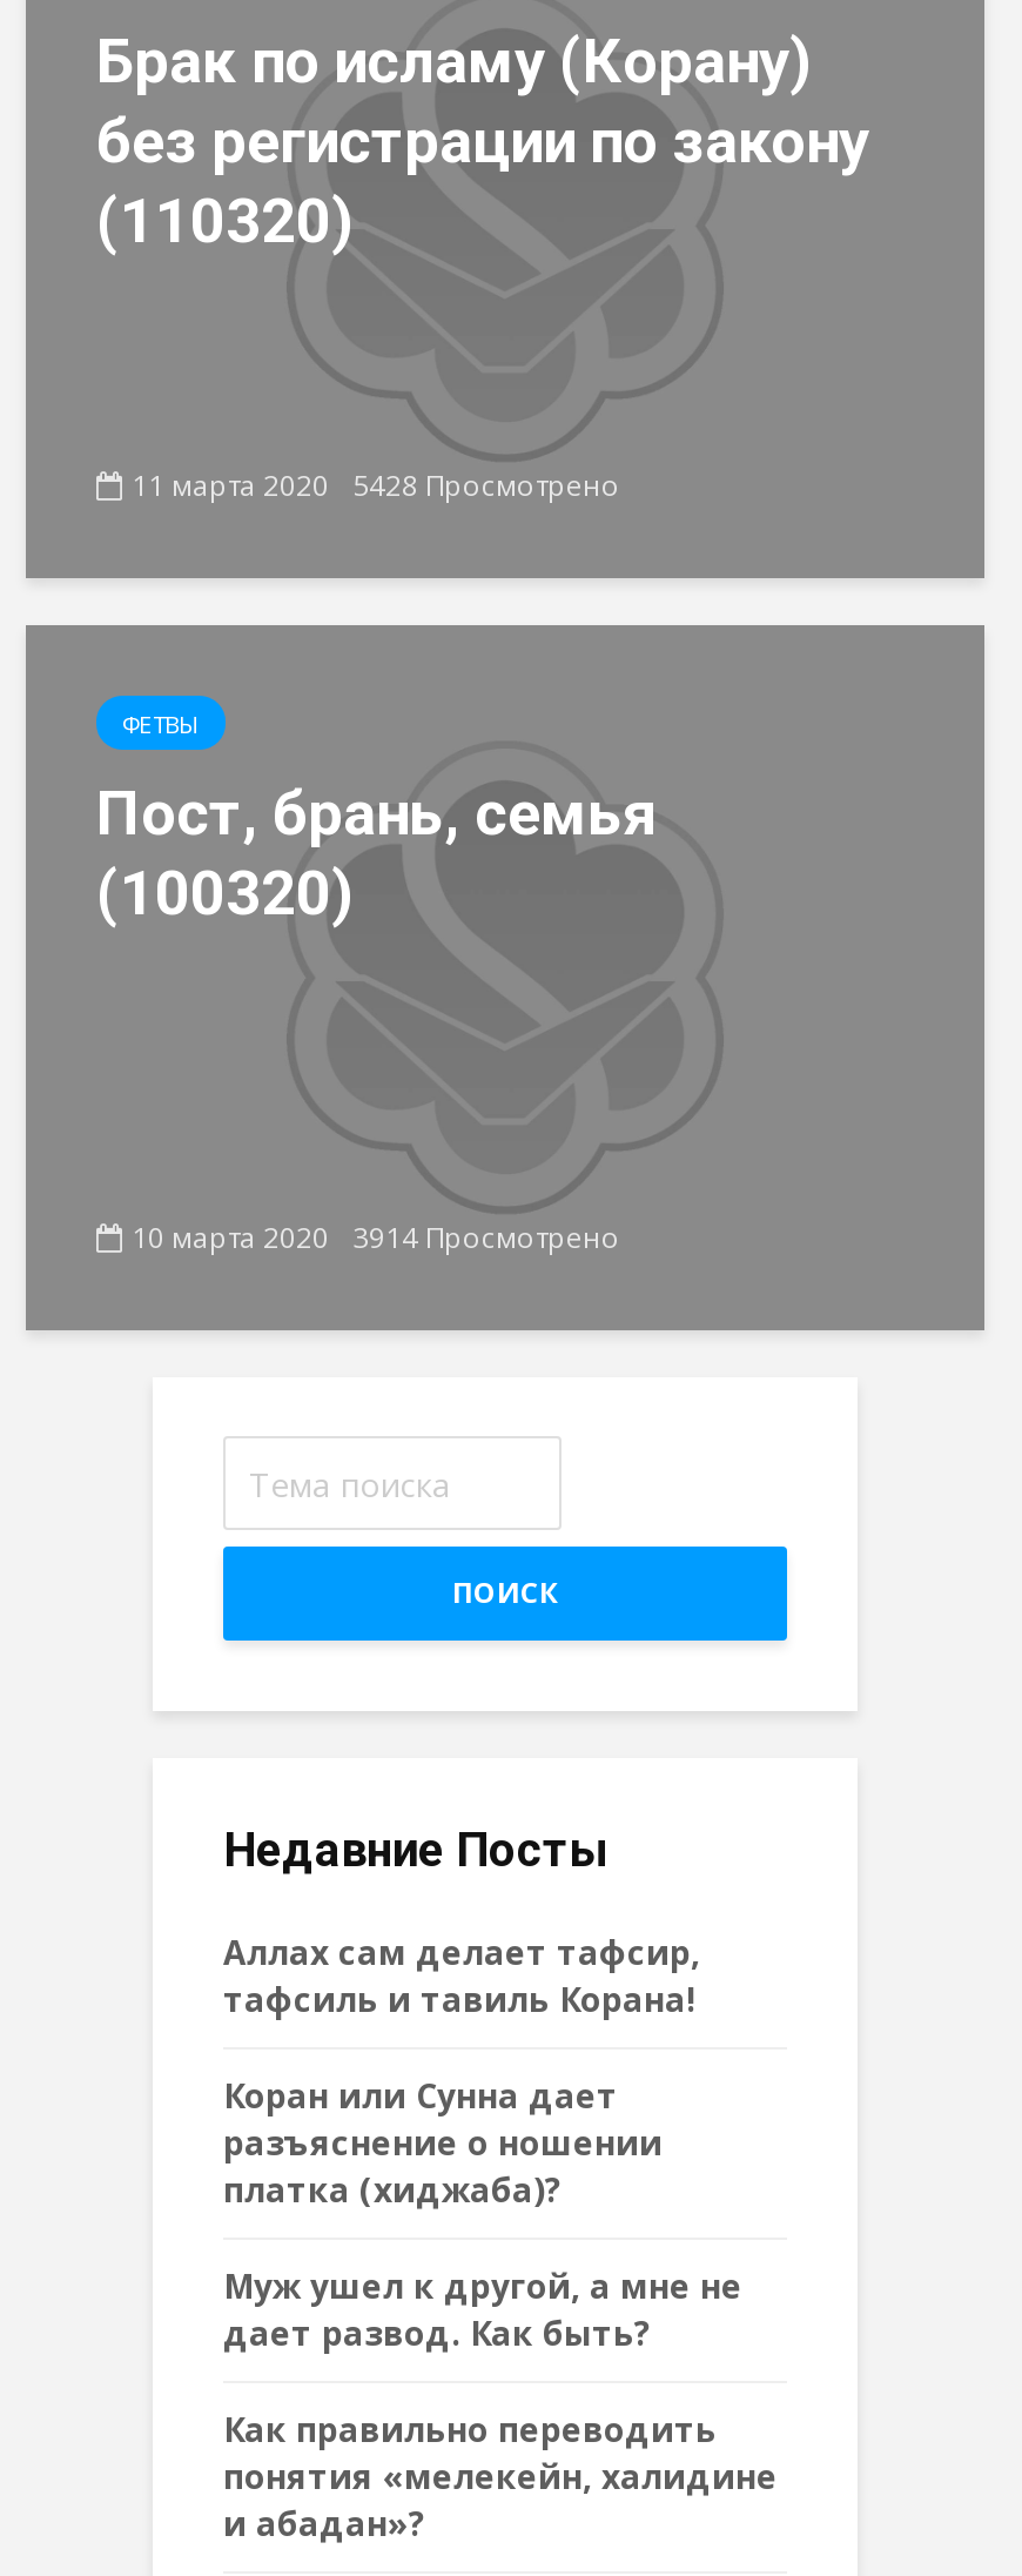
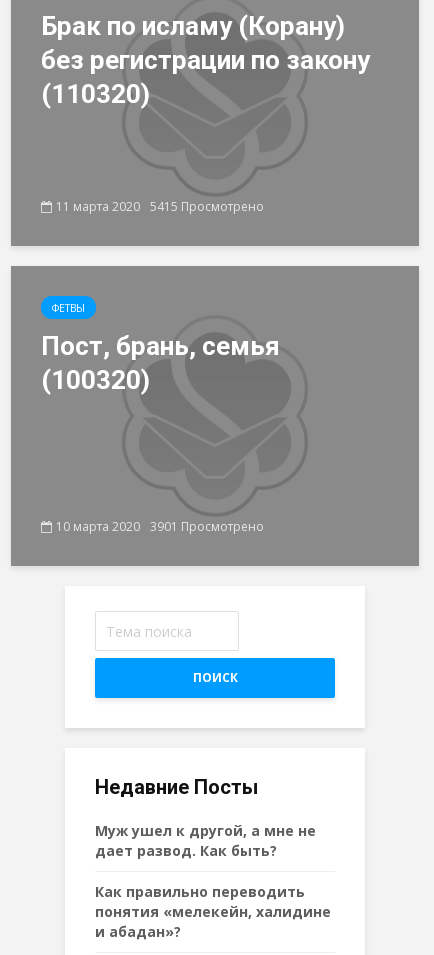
[132,465,620,505] 11 марта 2020 5428 Просмотрено -> [56,198,264,215] 11 марта 2020 5415 Просмотрено
[132,1217,620,1257] 10 марта 2020 3914 Просмотрено -> [56,518,264,535] 10 марта 2020 3901 Просмотрено
[223,1930,700,2212] Аллах сам делает тафсир, | тафсиль и тавиль Корана! | Коран или Сунна дает | разъяснение о ношении | платка (хиджаба)? -> none

